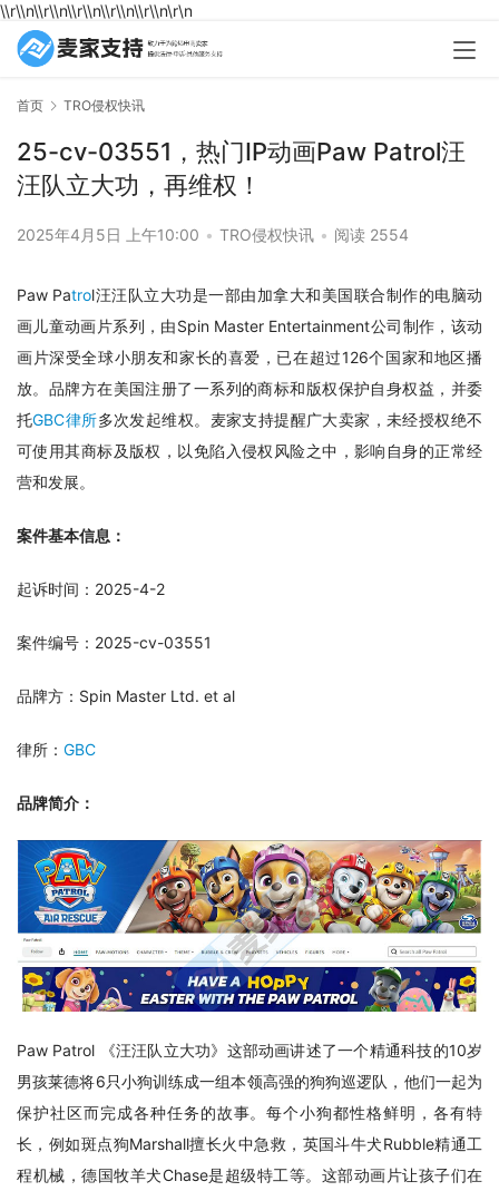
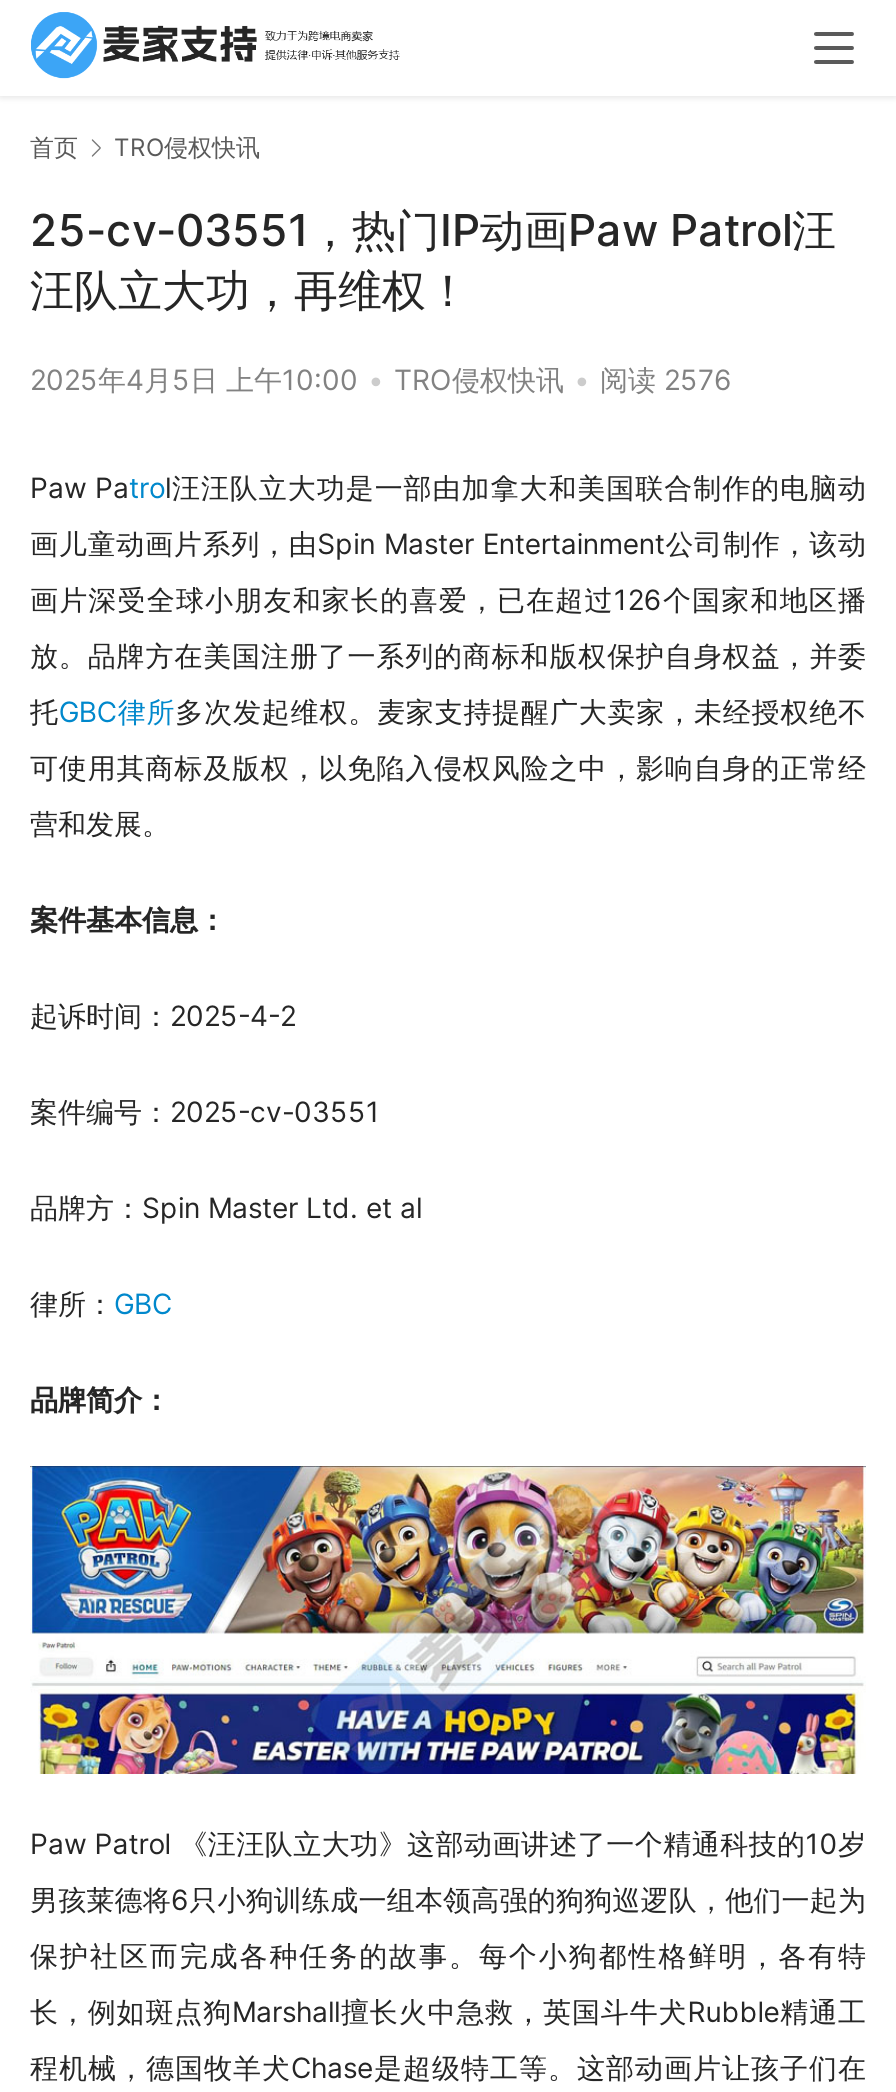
[0,1,193,20] \\r\\n\\r\\n\\r\\n\\r\\n\\r\\n\r\n -> none
[17,225,409,244] 2025年4月5日 上午10:00 • TRO侵权快讯 • 阅读 2554 -> [30,362,732,396] 2025年4月5日 上午10:00 • TRO侵权快讯 • 阅读 2576

